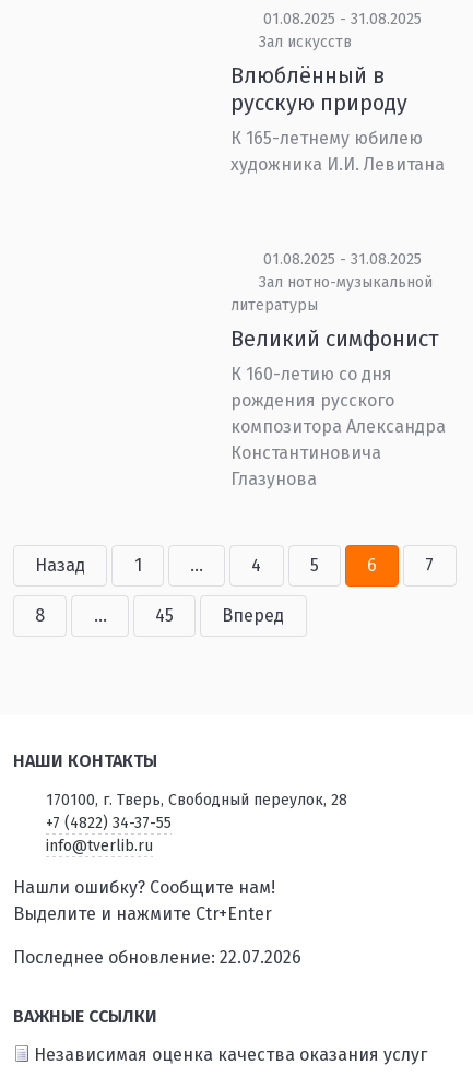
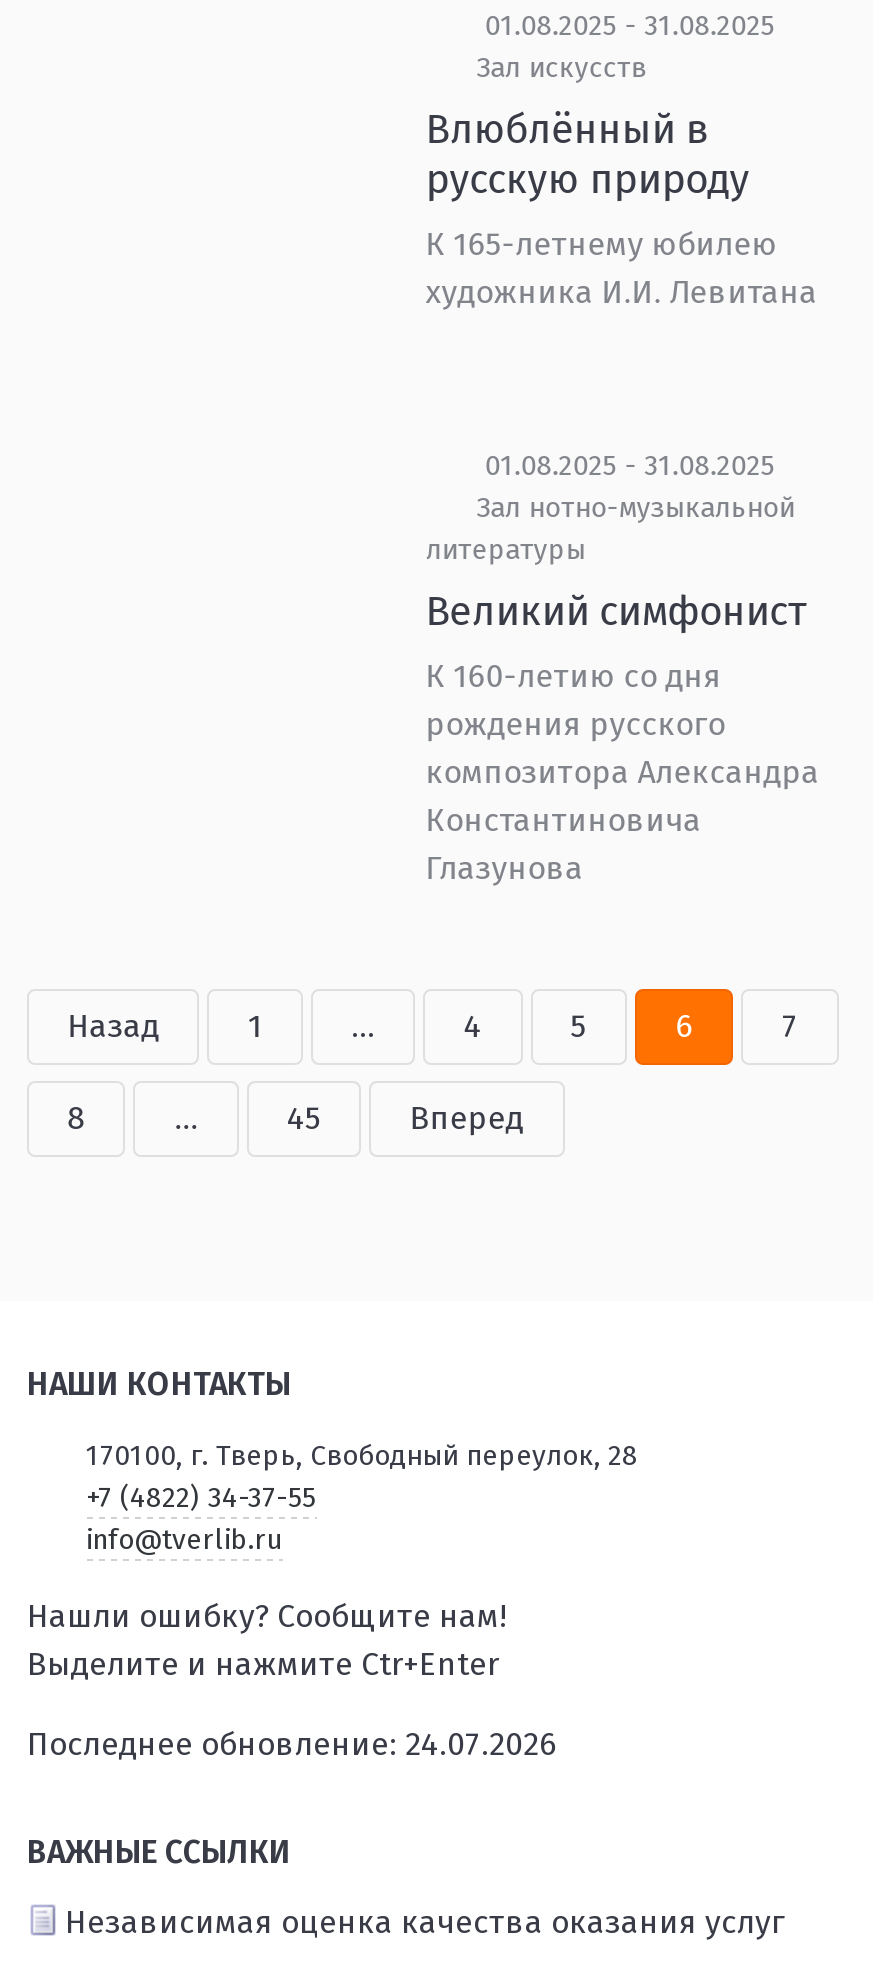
[13,947,301,968] Последнее обновление: 22.07.2026 -> [27,1725,557,1763] Последнее обновление: 24.07.2026

